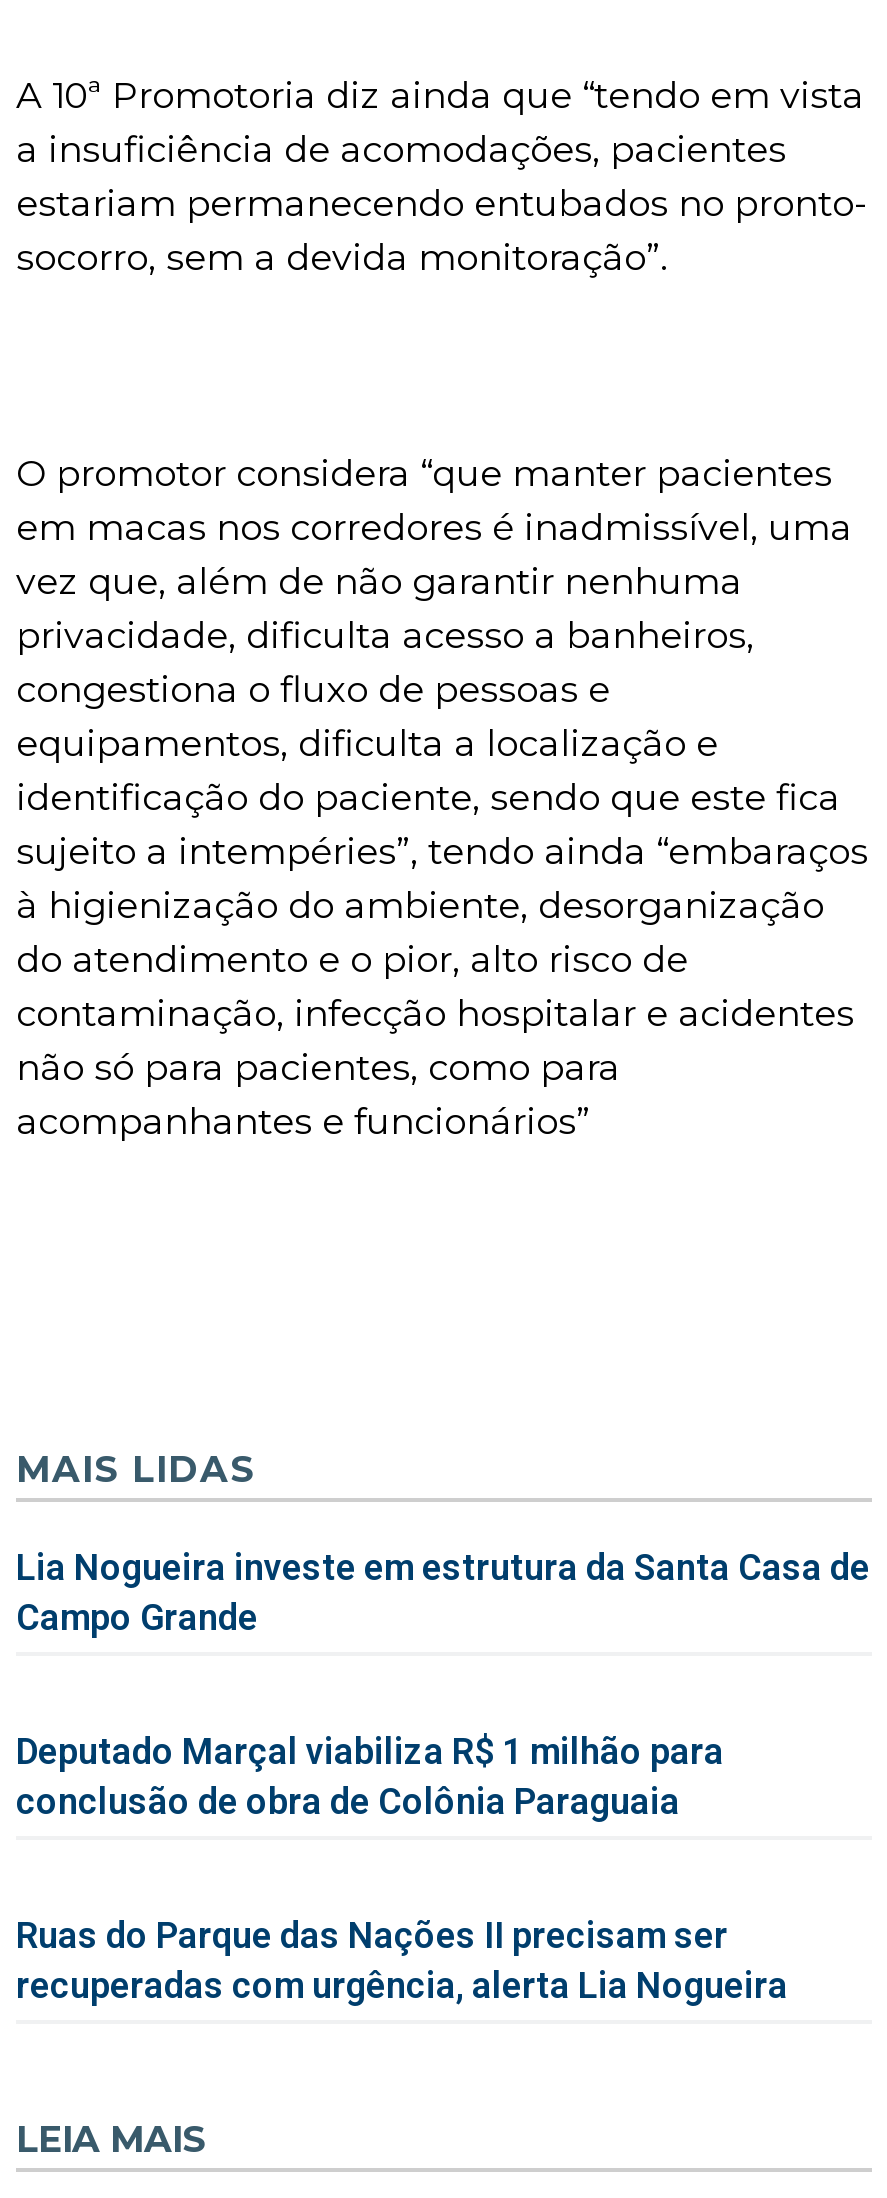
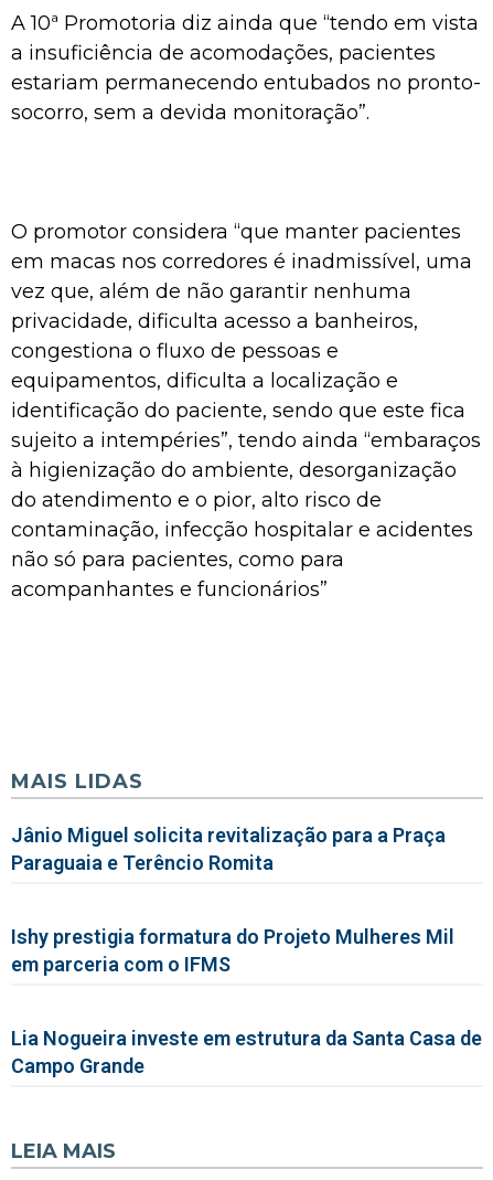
none -> [11,823,454,975] Jânio Miguel solicita revitalização para a Praça | Paraguaia e Terêncio Romita | Ishy prestigia formatura do Projeto Mulheres Mil | em parceria com o IFMS
moved [16,1545,870,1637] -> [11,1026,482,1077]: Lia Nogueira investe em estrutura da Santa Casa de | Campo Grande
[16,1729,788,2005] Deputado Marçal viabiliza R$ 1 milhão para | conclusão de obra de Colônia Paraguaia | Ruas do Parque das Nações II precisam ser | recuperadas com urgência, alerta Lia Nogueira -> none

